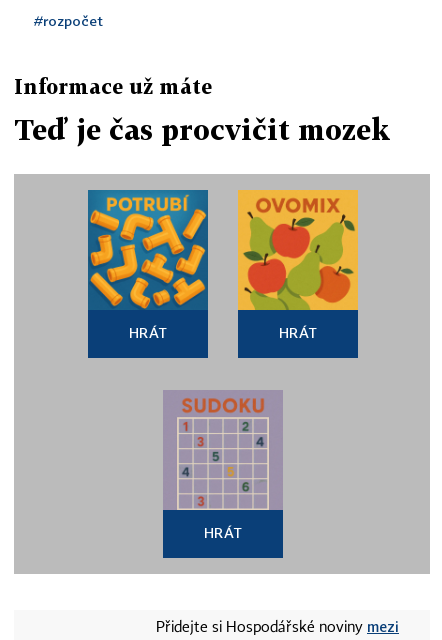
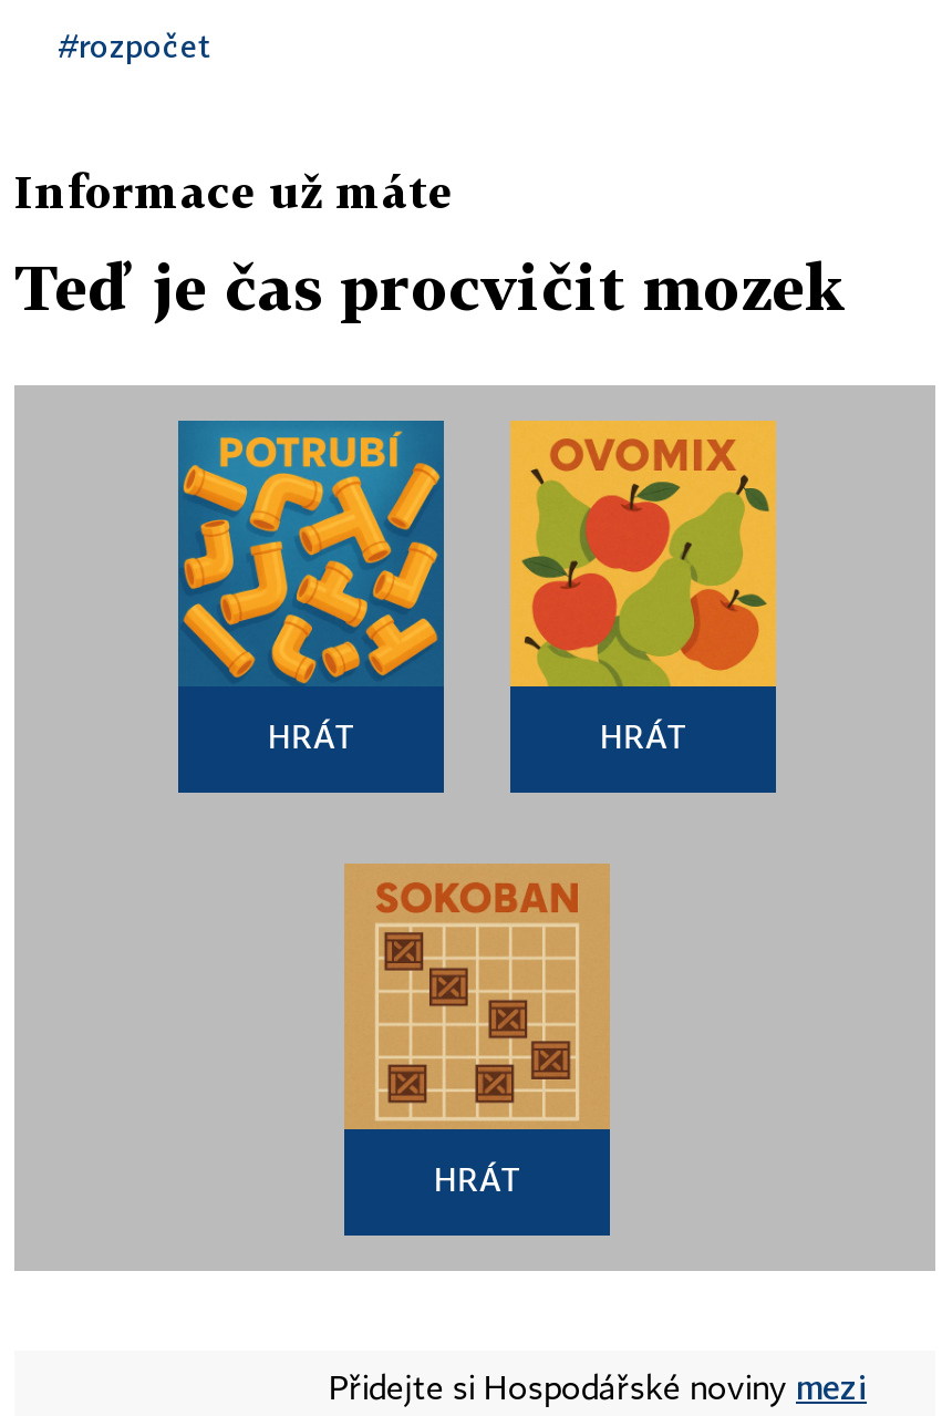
[164,391,282,510] [image] -> [344,864,610,1129] [image]

